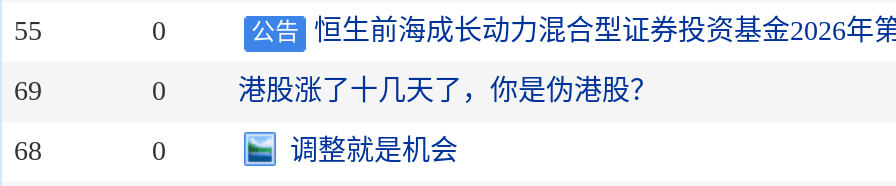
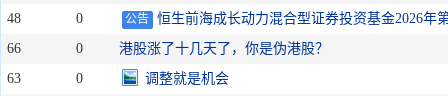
[14,16,42,46] 55 -> [7,11,21,26] 48
[14,76,42,106] 69 -> [7,41,21,56] 66
[14,136,42,166] 68 -> [7,71,21,86] 63

